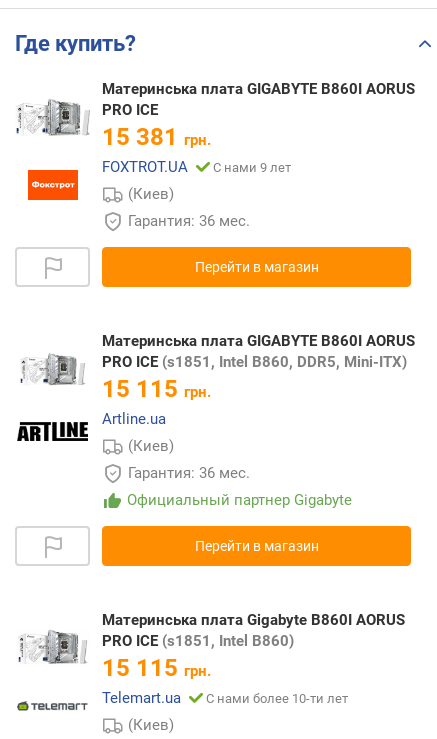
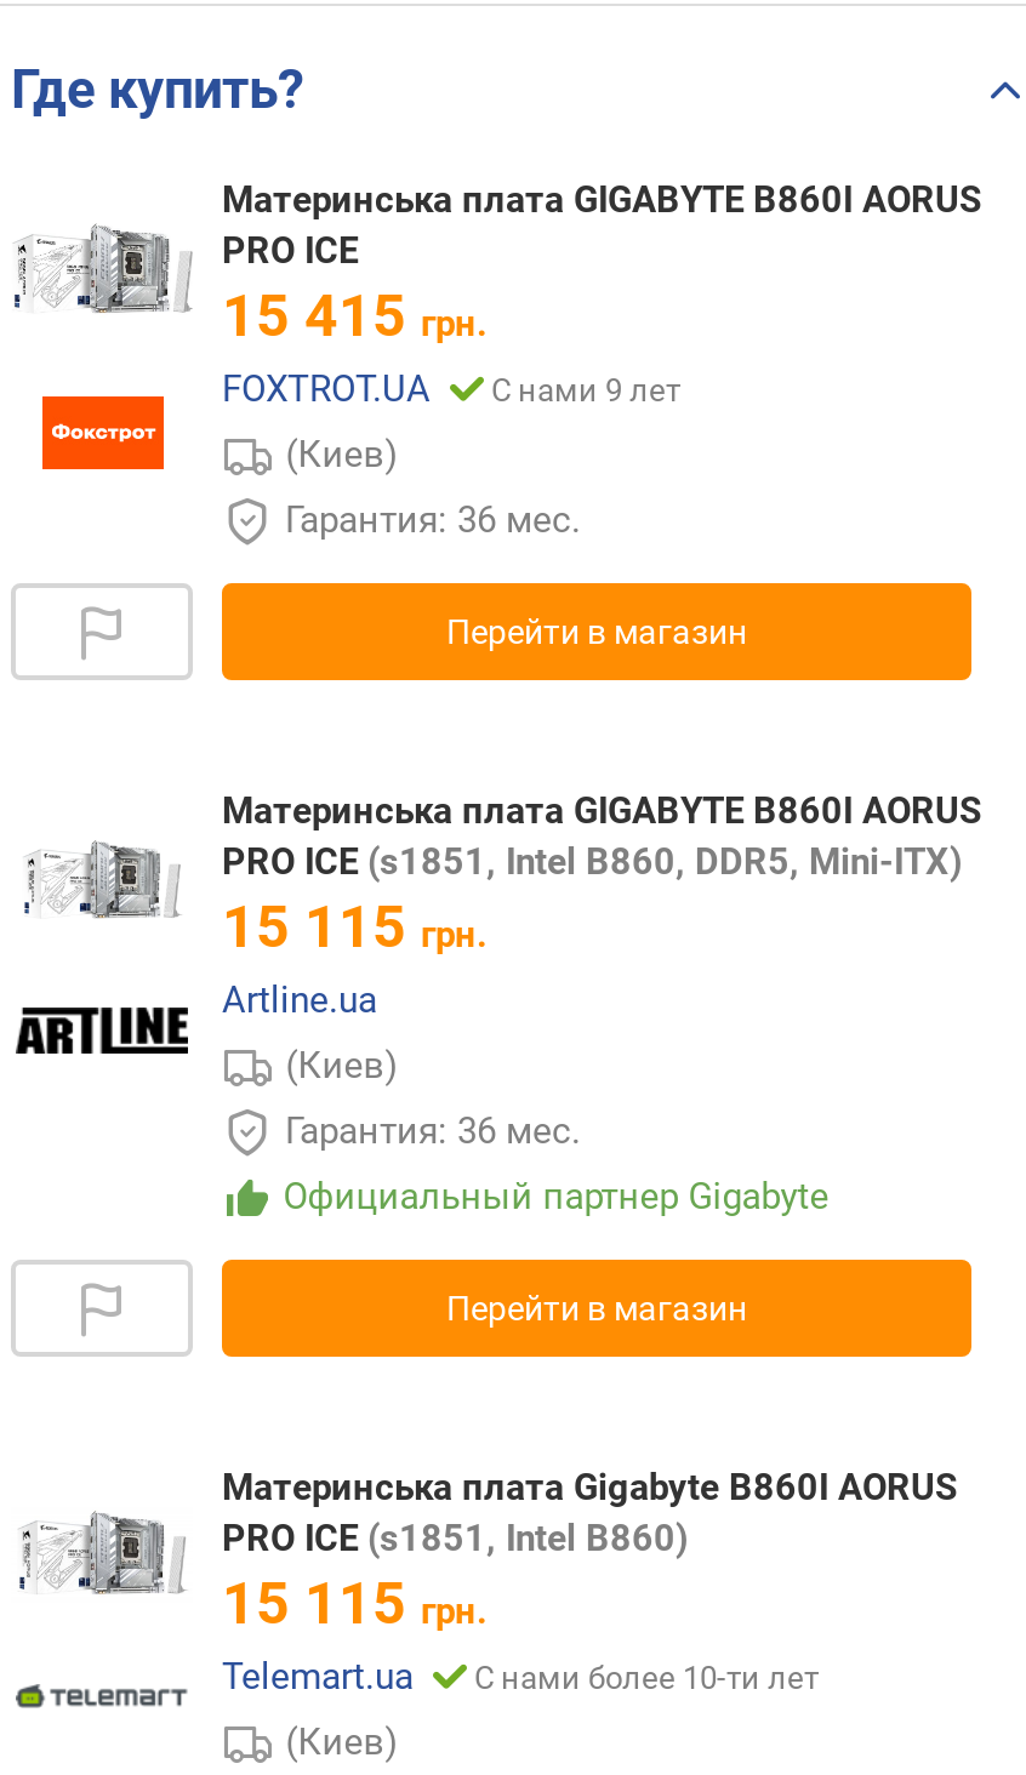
[102,122,211,150] 15 381 грн. -> [222,281,486,349] 15 415 грн.

